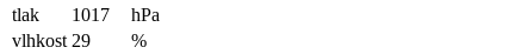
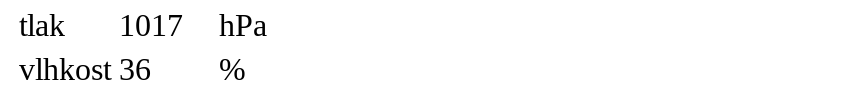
[12,31,91,50] vlhkost 29 -> [19,52,151,86] vlhkost 36

